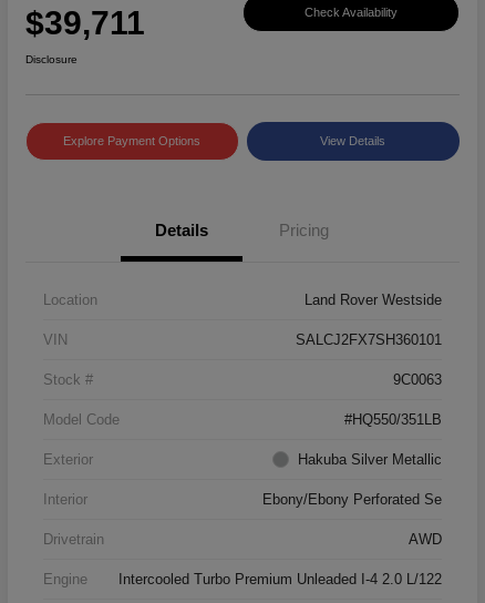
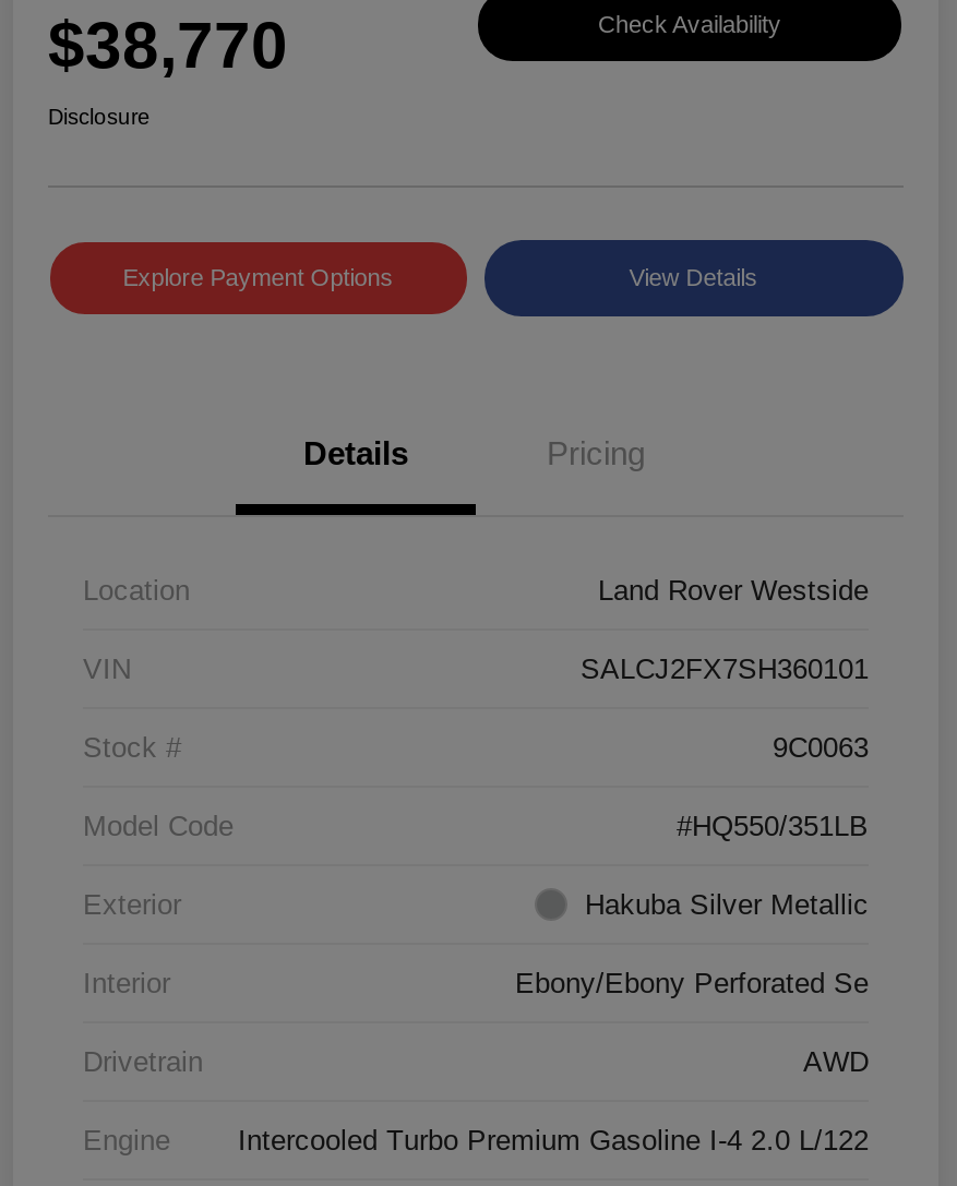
[25,5,145,41] $39,711 -> [48,9,288,81] $38,770
[118,571,442,588] Intercooled Turbo Premium Unleaded I-4 2.0 L/122 -> [238,1124,869,1157] Intercooled Turbo Premium Gasoline I-4 2.0 L/122

